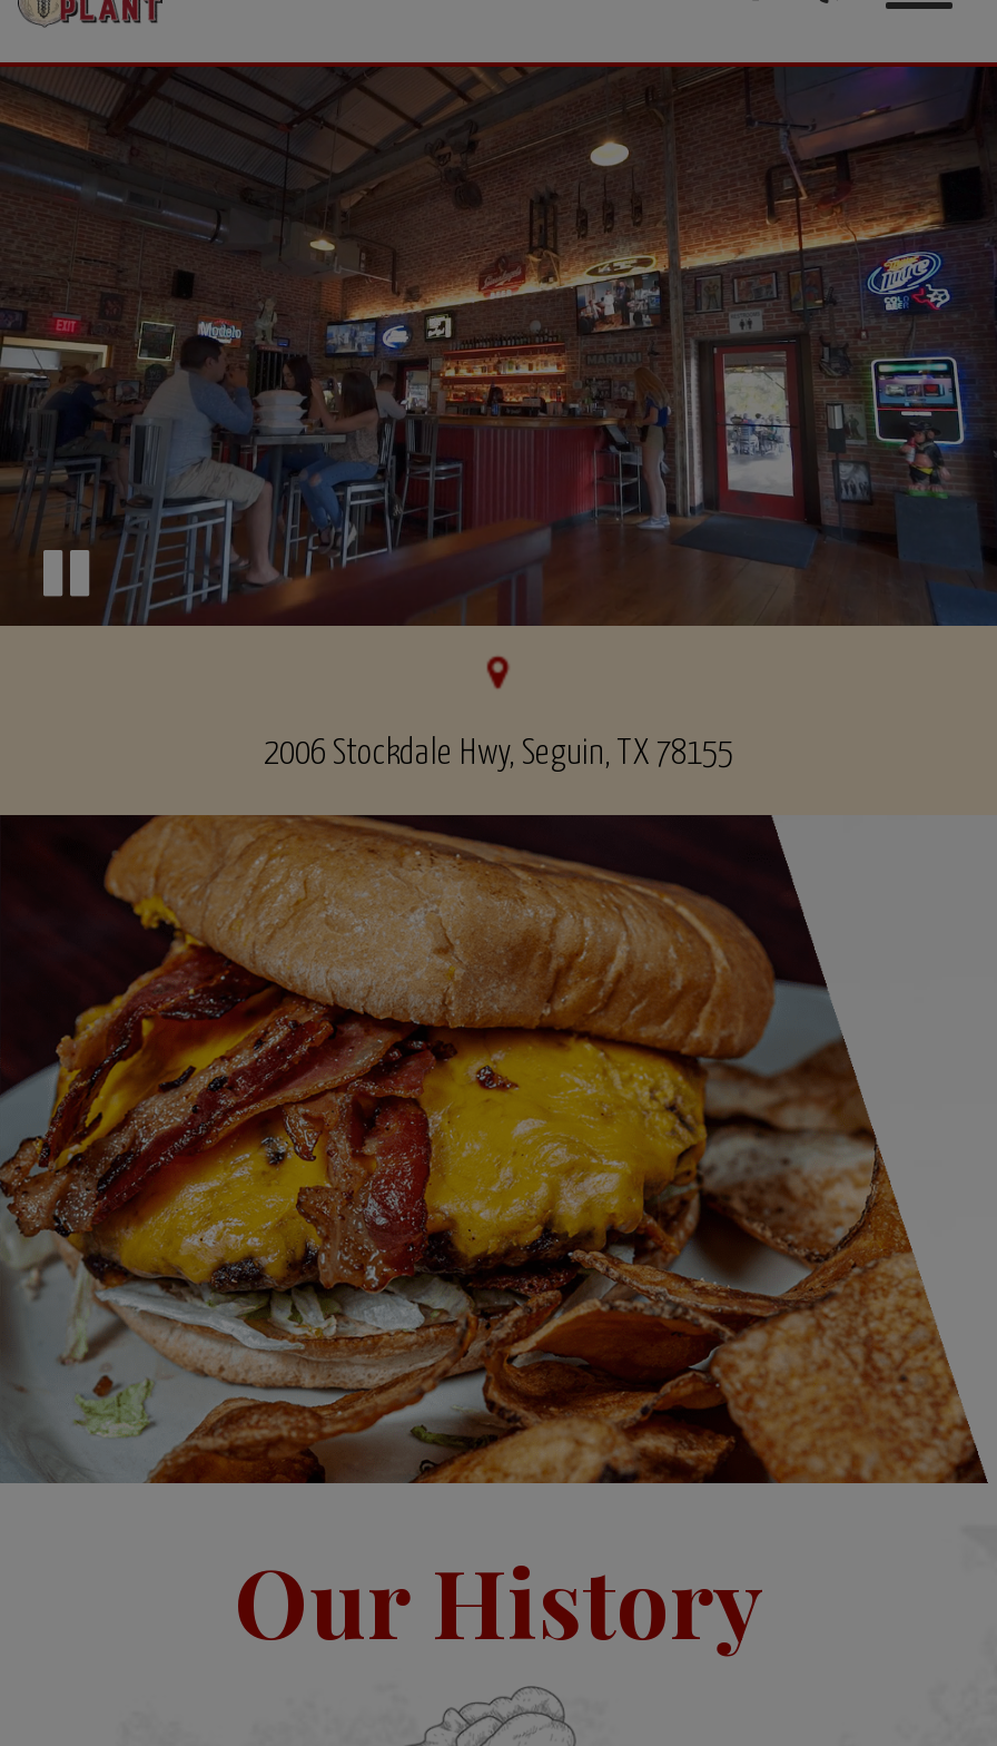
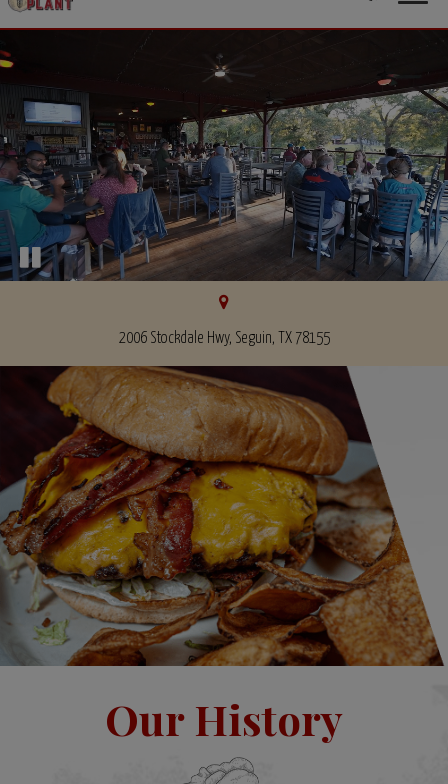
[7,65,990,628] [image] -> [3,29,445,282] [image]

